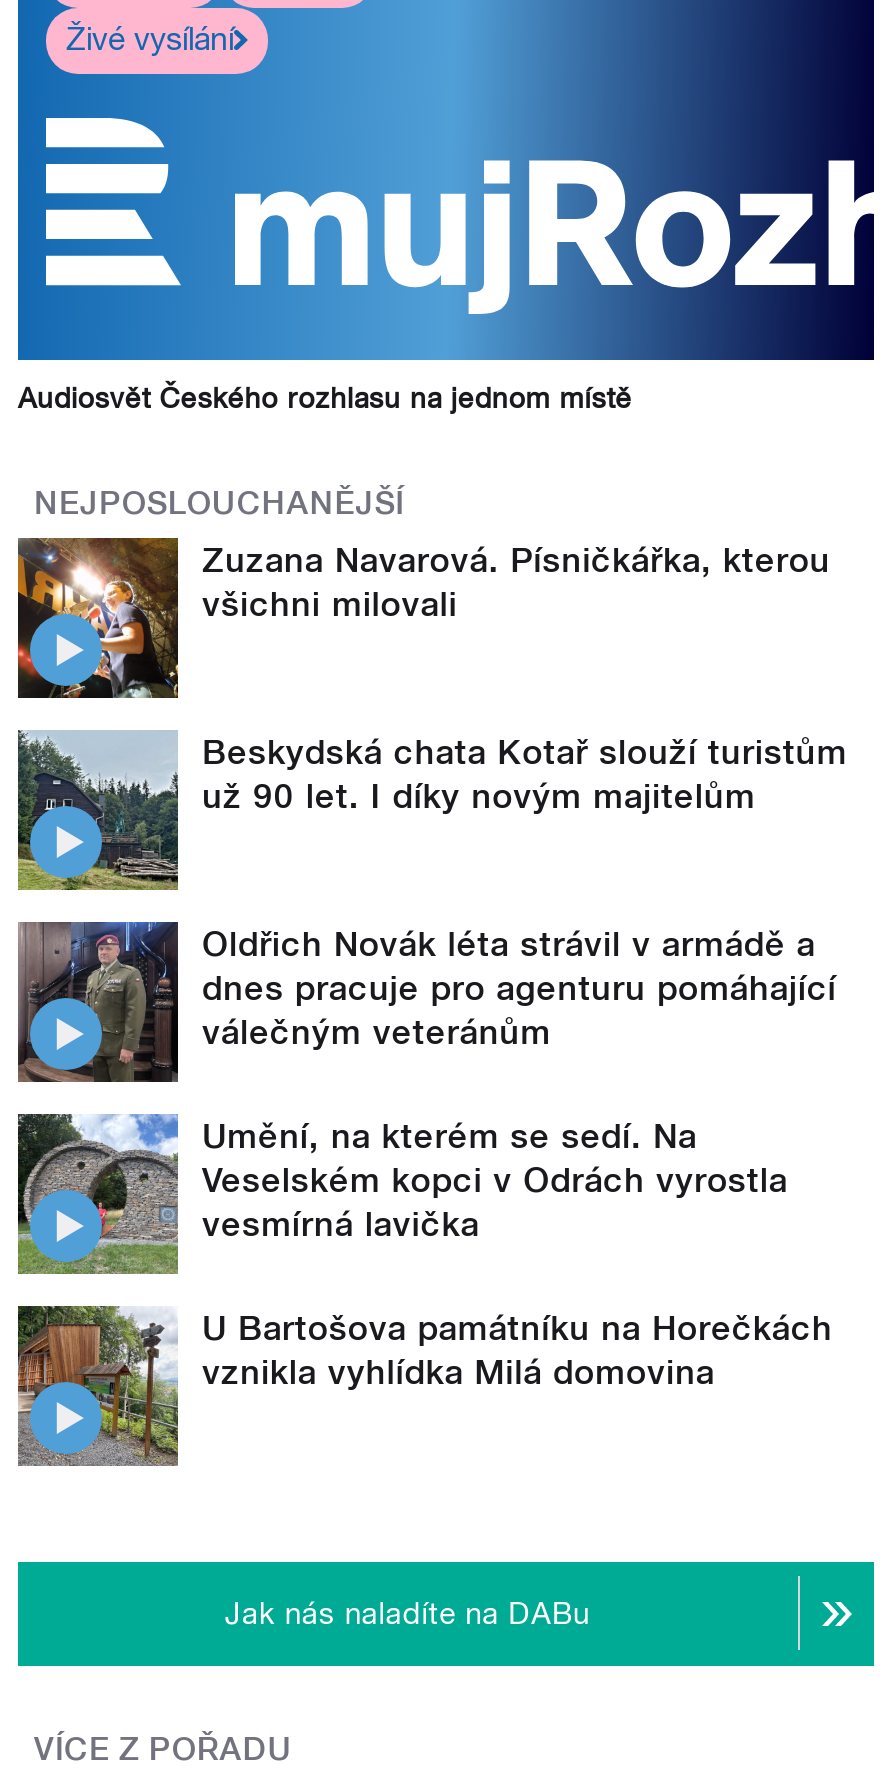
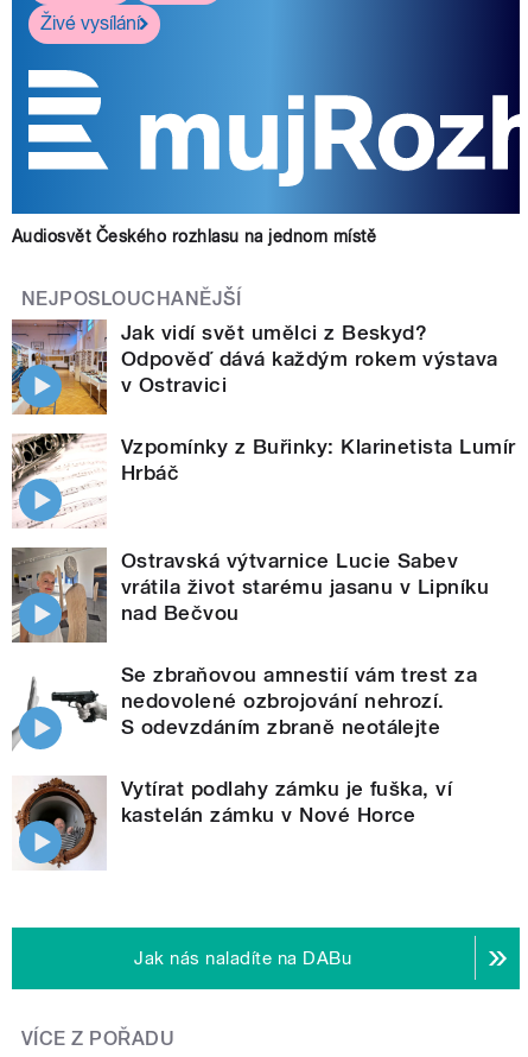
[16,536,831,700] [image] | Zuzana Navarová. Písničkářka, kterou | všichni milovali -> [11,318,498,416] [image] | Jak vidí svět umělci z Beskyd? | Odpověď dává každým rokem výstava | v Ostravici
[16,730,848,892] [image] | Beskydská chata Kotař slouží turistům | už 90 let. I díky novým majitelům -> [12,432,516,528] [image] | Vzpomínky z Buřinky: Klarinetista Lumír | Hrbáč
[16,920,837,1084] [image] | Oldřich Novák léta strávil v armádě a | dnes pracuje pro agenturu pomáhající | válečným veteránům -> [12,548,489,644] [image] | Ostravská výtvarnice Lucie Sabev | vrátila život starému jasanu v Lipníku | nad Bečvou
[16,1112,788,1276] [image] | Umění, na kterém se sedí. Na | Veselském kopci v Odrách vyrostla | vesmírná lavička -> [12,662,477,757] [image] | Se zbraňovou amnestií vám trest za | nedovolené ozbrojování nehrozí. | S odevzdáním zbraně neotálejte
[16,1304,833,1468] [image] | U Bartošova památníku na Horečkách | vznikla vyhlídka Milá domovina -> [12,776,452,871] [image] | Vytírat podlahy zámku je fuška, ví | kastelán zámku v Nové Horce

